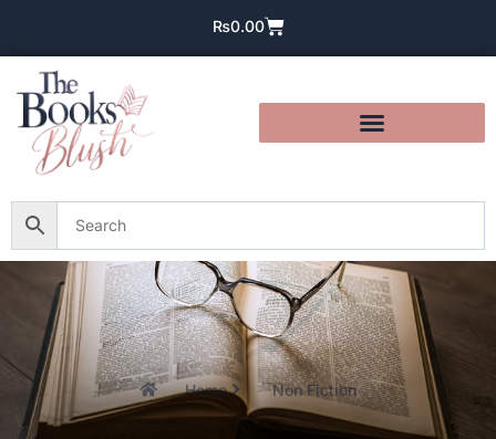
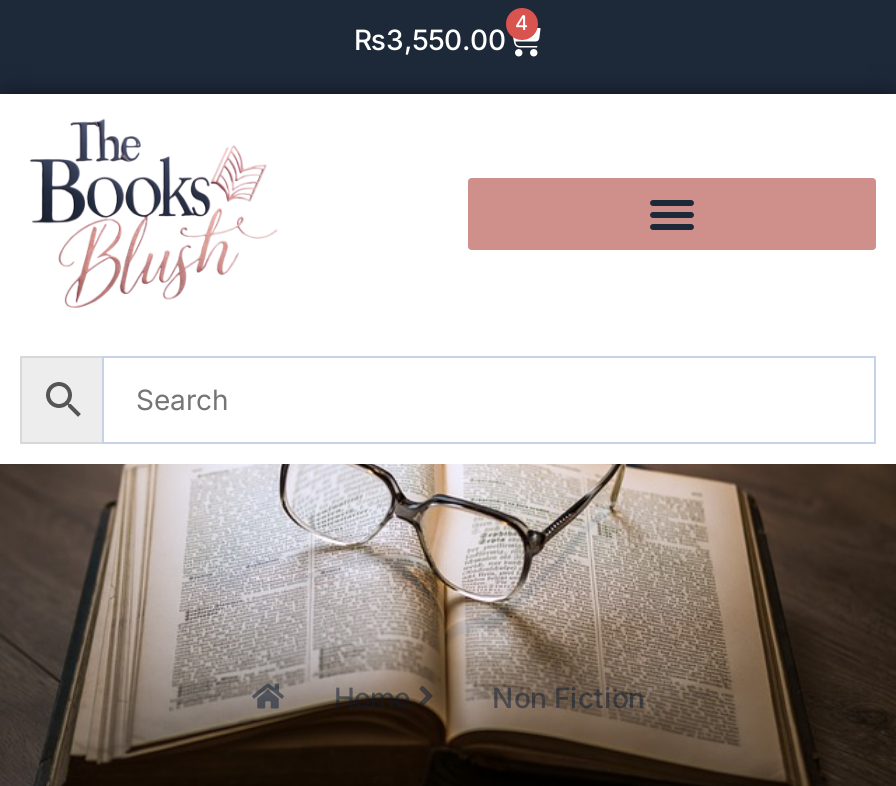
[212,17,264,35] ₨0.00 -> [354,10,529,56] ₨3,550.00 4

